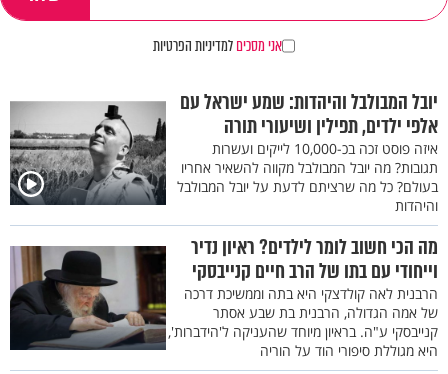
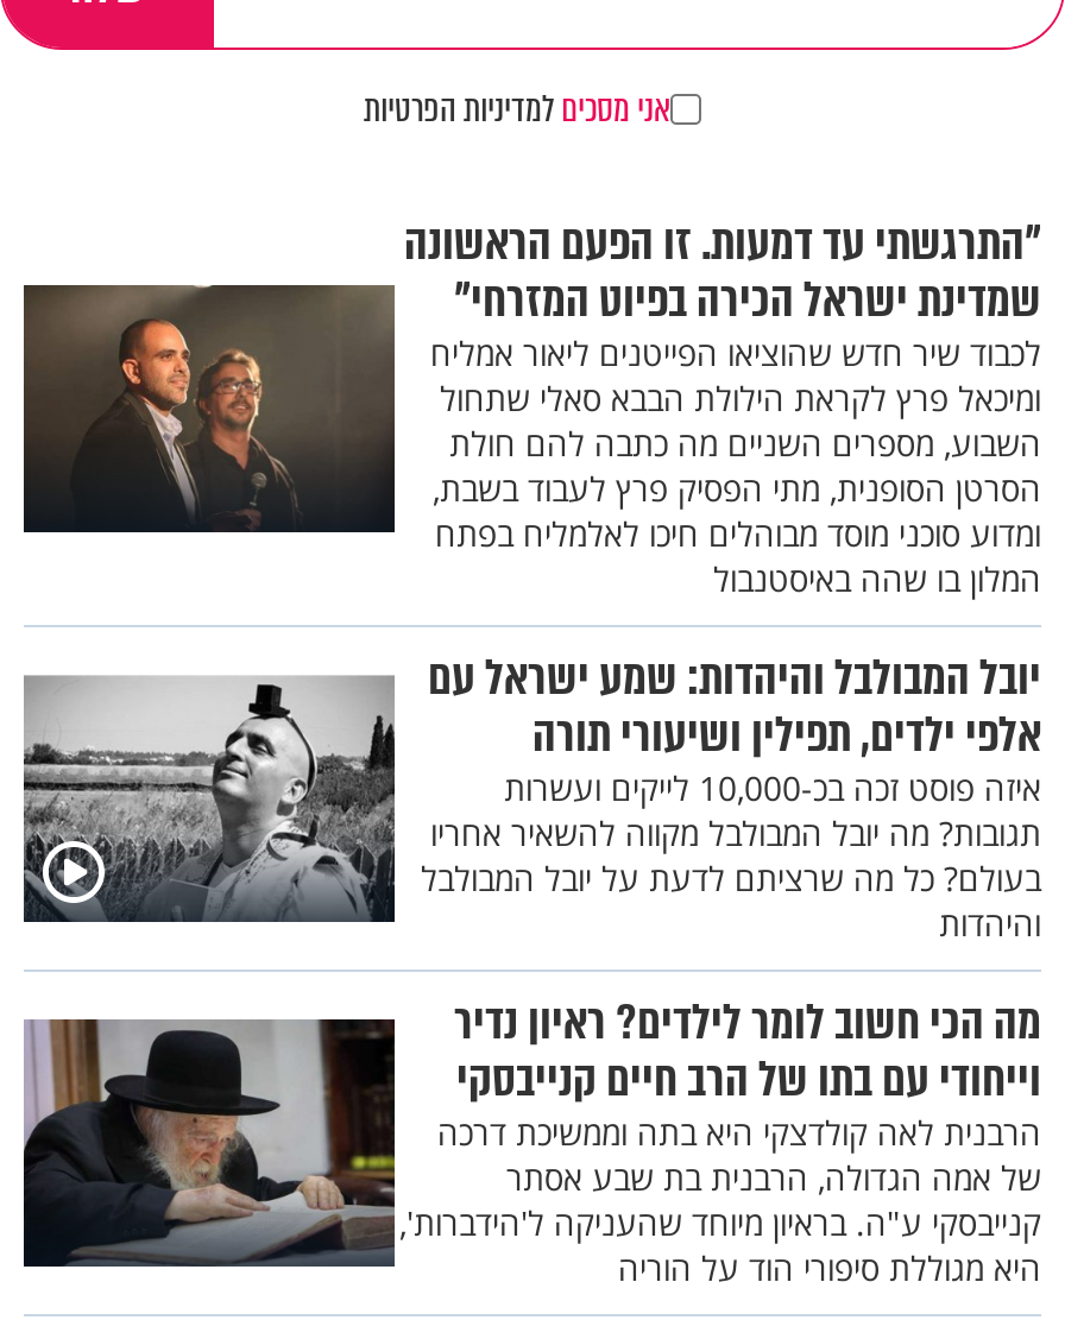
none -> [21,210,1041,602] [image] | "התרגשתי עד דמעות. זו הפעם הראשונה | שמדינת ישראל הכירה בפיוט המזרחי" | לכבוד שיר חדש שהוציאו הפייטנים ליאור אמליח | ומיכאל פרץ לקראת הילולת הבבא סאלי שתחול | השבוע, מספרים השניים מה כתבה להם חולת | הסרטן הסופנית, מתי הפסיק פרץ לעבוד בשבת, | ומדוע סוכני מוסד מבוהלים חיכו לאלמליח בפתח | המלון בו שהה באיסטנבול

